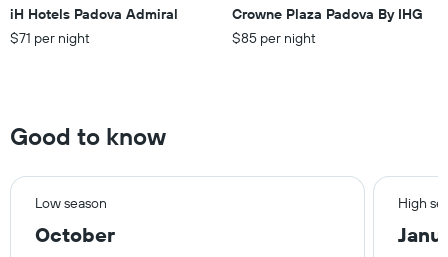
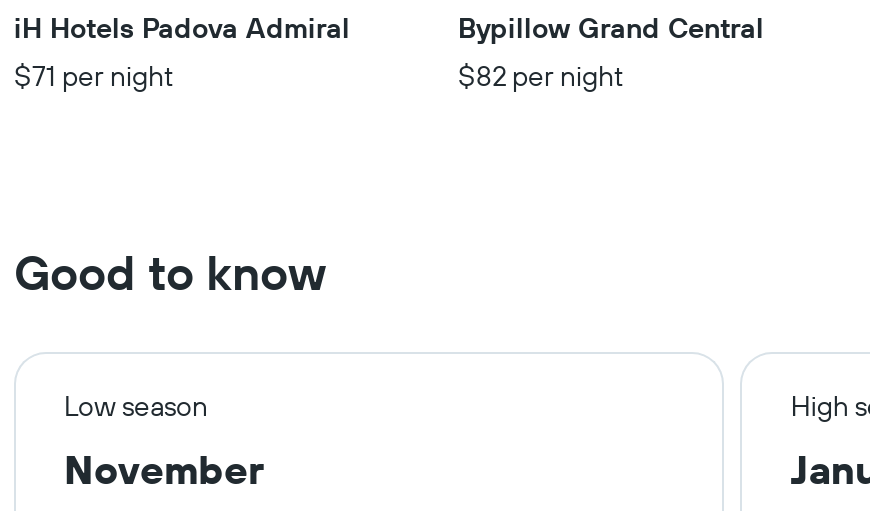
[232,5,423,47] Crowne Plaza Padova By IHG | $85 per night -> [458,9,764,93] Bypillow Grand Central | $82 per night
[35,222,115,247] October -> [64,443,264,493] November

